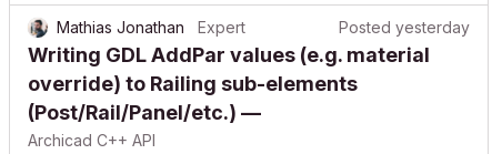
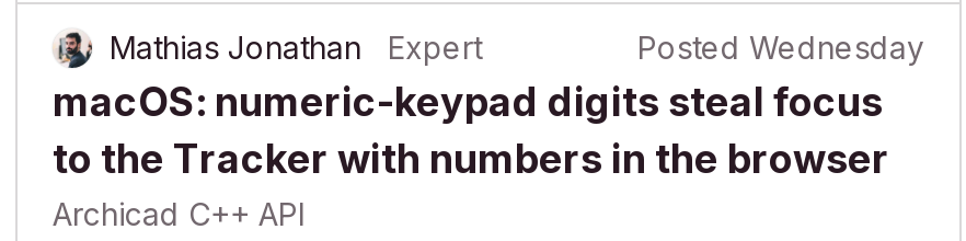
[28,18,470,124] Posted yesterday | Writing GDL AddPar values (e.g. material | override) to Railing sub-elements | (Post/Rail/Panel/etc.) — -> [53,28,924,181] Posted Wednesday | macOS: numeric-keypad digits steal focus | to the Tracker with numbers in the browser

